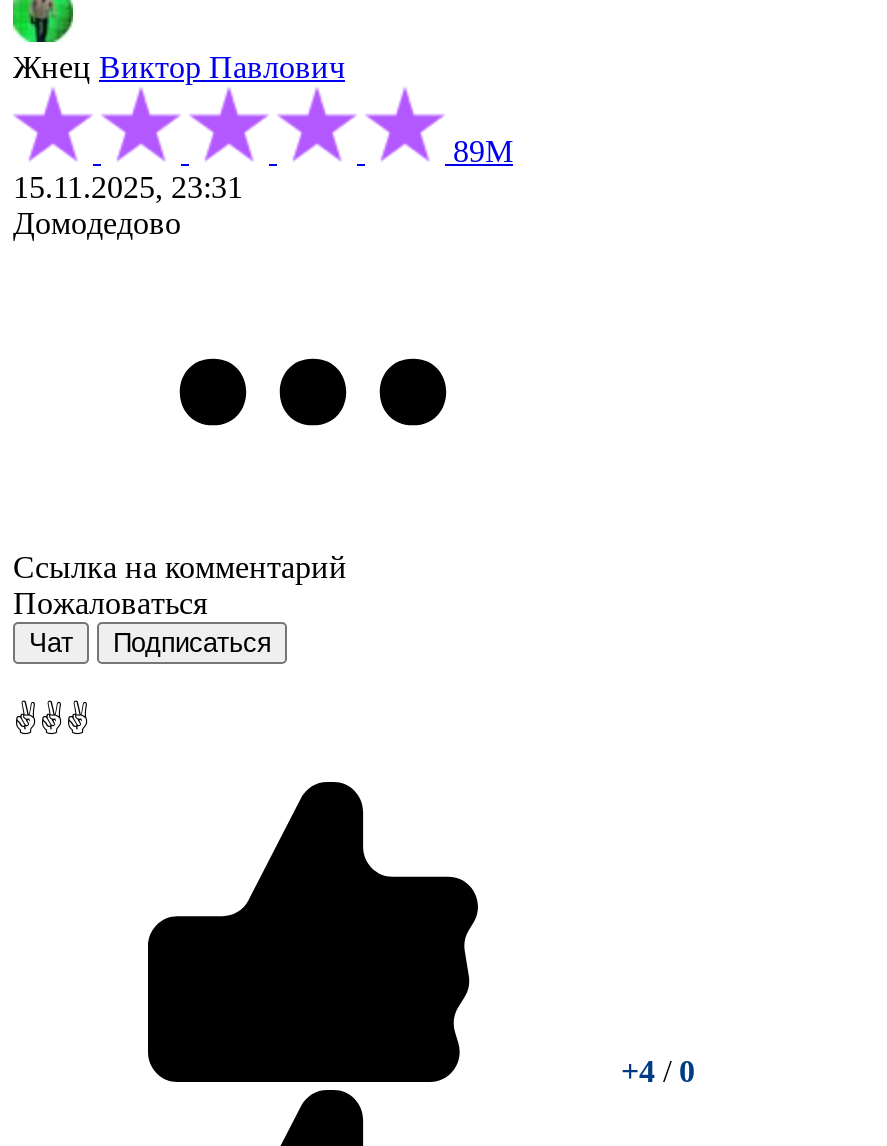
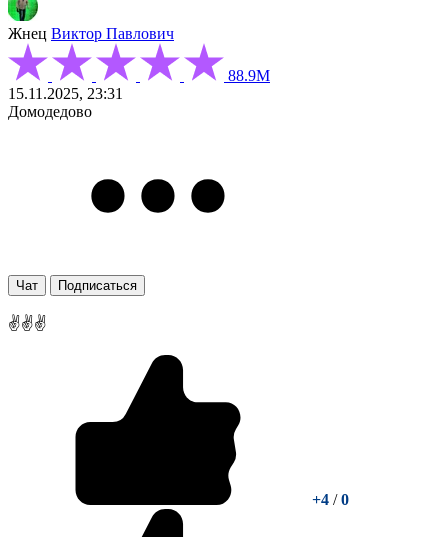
[445,134,513,168] 89М -> [224,67,270,84] 88.9М
[13,550,347,620] Ссылка на комментарий | Пожаловаться -> none

